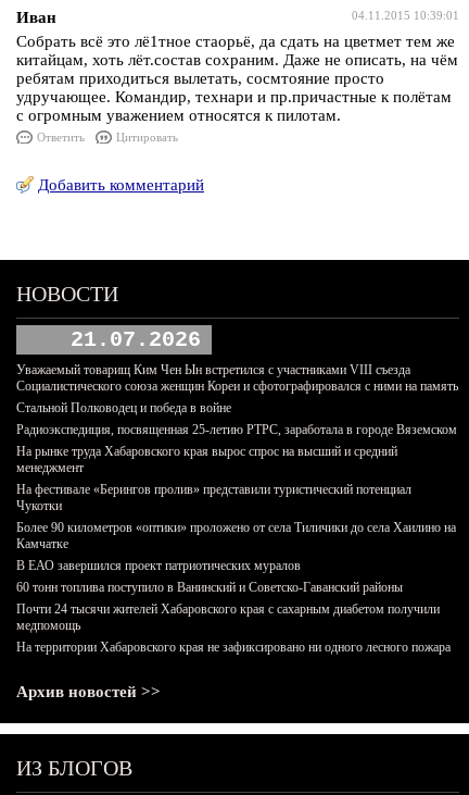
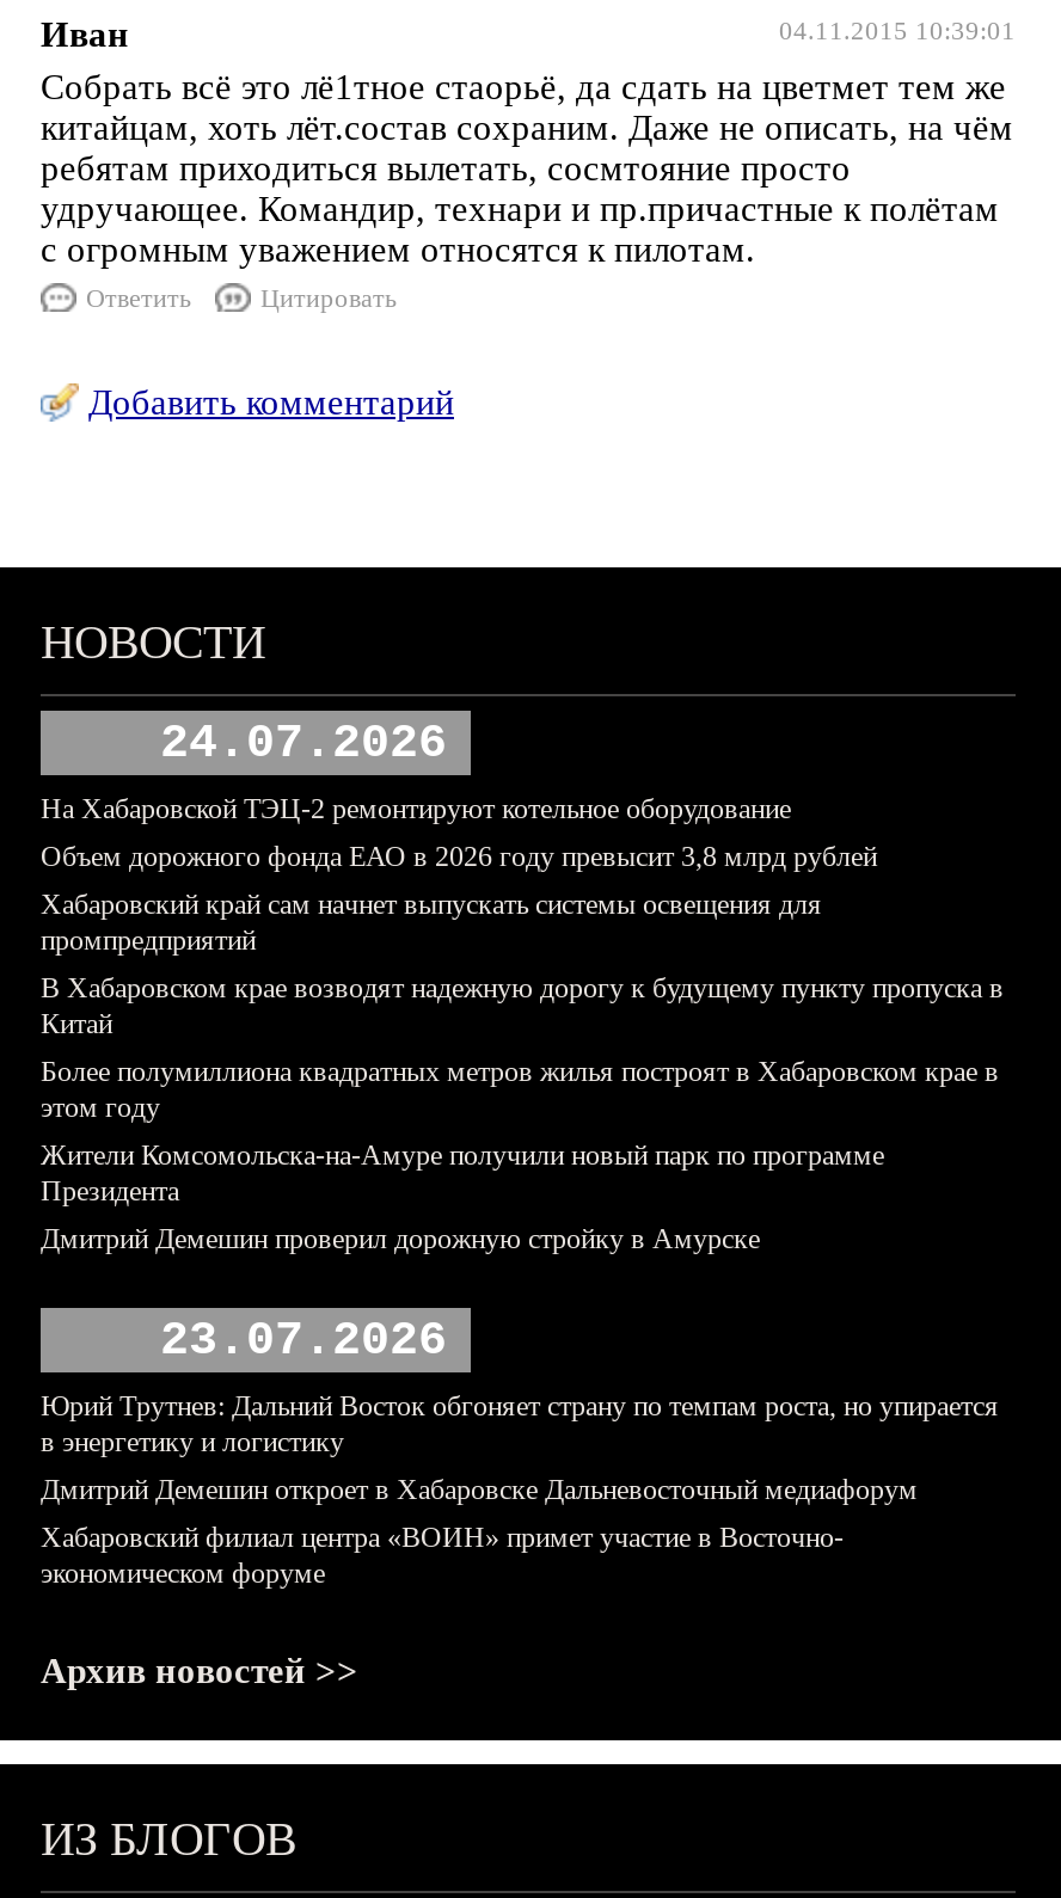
[16,327,458,655] 21.07.2026 | Уважаемый товарищ Ким Чен Ын встретился с участниками VIII съезда | Социалистического союза женщин Кореи и сфотографировался с ними на память | Стальной Полководец и победа в войне | Радиоэкспедиция, посвященная 25-летию РТРС, заработала в городе Вяземском | На рынке труда Хабаровского края вырос спрос на высший и средний | менеджмент | На фестивале «Берингов пролив» представили туристический потенциал | Чукотки | Более 90 километров «оптики» проложено от села Тиличики до села Хаилино на | Камчатке | В ЕАО завершился проект патриотических муралов | 60 тонн топлива поступило в Ванинский и Советско-Гаванский районы | Почти 24 тысячи жителей Хабаровского края с сахарным диабетом получили | медпомощь | На территории Хабаровского края не зафиксировано ни одного лесного пожара -> [41,715,1004,1590] 24.07.2026 | На Хабаровской ТЭЦ-2 ремонтируют котельное оборудование | Объем дорожного фонда ЕАО в 2026 году превысит 3,8 млрд рублей | Хабаровский край сам начнет выпускать системы освещения для | промпредприятий | В Хабаровском крае возводят надежную дорогу к будущему пункту пропуска в | Китай | Более полумиллиона квадратных метров жилья построят в Хабаровском крае в | этом году | Жители Комсомольска-на-Амуре получили новый парк по программе | Президента | Дмитрий Демешин проверил дорожную стройку в Амурске | 23.07.2026 | Юрий Трутнев: Дальний Восток обгоняет страну по темпам роста, но упирается | в энергетику и логистику | Дмитрий Демешин откроет в Хабаровске Дальневосточный медиафорум | Хабаровский филиал центра «ВОИН» примет участие в Восточно- | экономическом форуме

